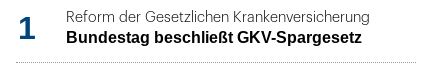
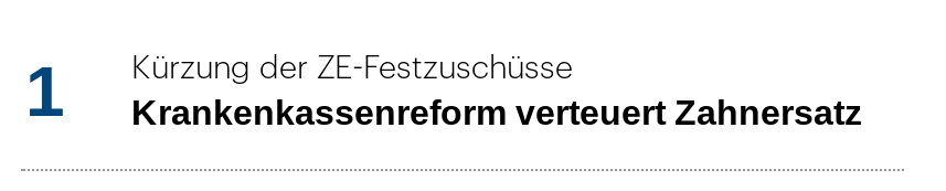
[66,10,370,46] Reform der Gesetzlichen Krankenversicherung | Bundestag beschließt GKV-Spargesetz -> [131,53,862,132] Kürzung der ZE-Festzuschüsse | Krankenkassenreform verteuert Zahnersatz

